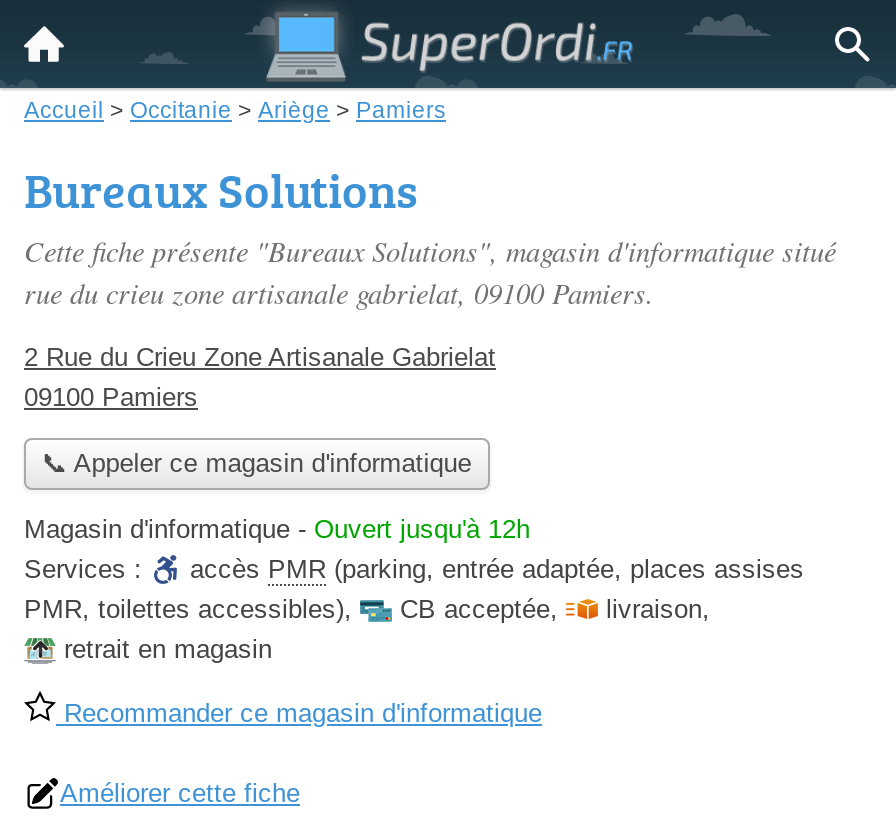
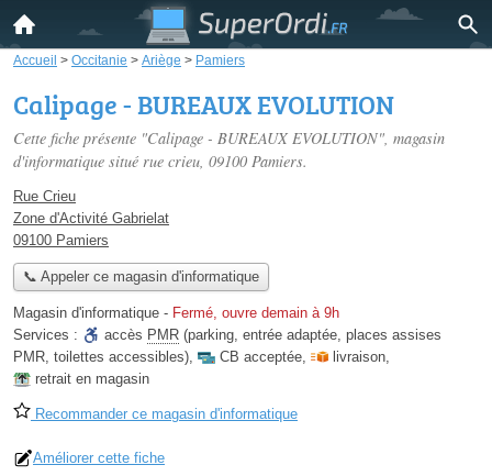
[24,156,836,312] Bureaux Solutions | Cette fiche présente "Bureaux Solutions", magasin d'informatique situé | rue du crieu zone artisanale gabrielat, 09100 Pamiers. -> [13,86,445,171] Calipage - BUREAUX EVOLUTION | Cette fiche présente "Calipage - BUREAUX EVOLUTION", magasin | d'informatique situé rue crieu, 09100 Pamiers.
[24,342,496,372] 2 Rue du Crieu Zone Artisanale Gabrielat -> [13,188,169,226] Rue Crieu | Zone d'Activité Gabrielat
[24,515,530,545] Magasin d'informatique - Ouvert jusqu'à 12h -> [13,305,339,321] Magasin d'informatique - Fermé, ouvre demain à 9h

